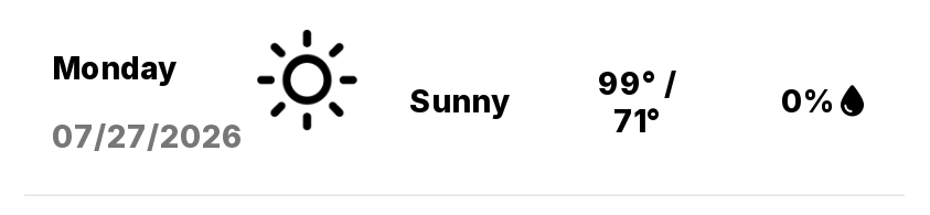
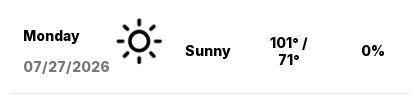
[598,65,677,103] 99° / -> [270,34,308,51] 101° /

